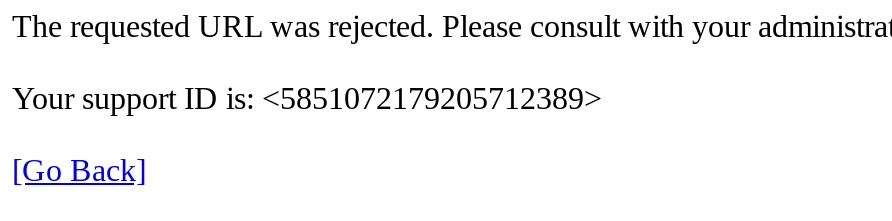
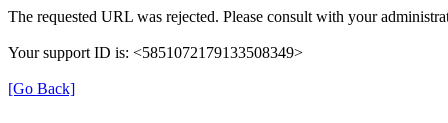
[12,81,602,115] Your support ID is: <5851072179205712389> -> [8,44,303,61] Your support ID is: <5851072179133508349>

